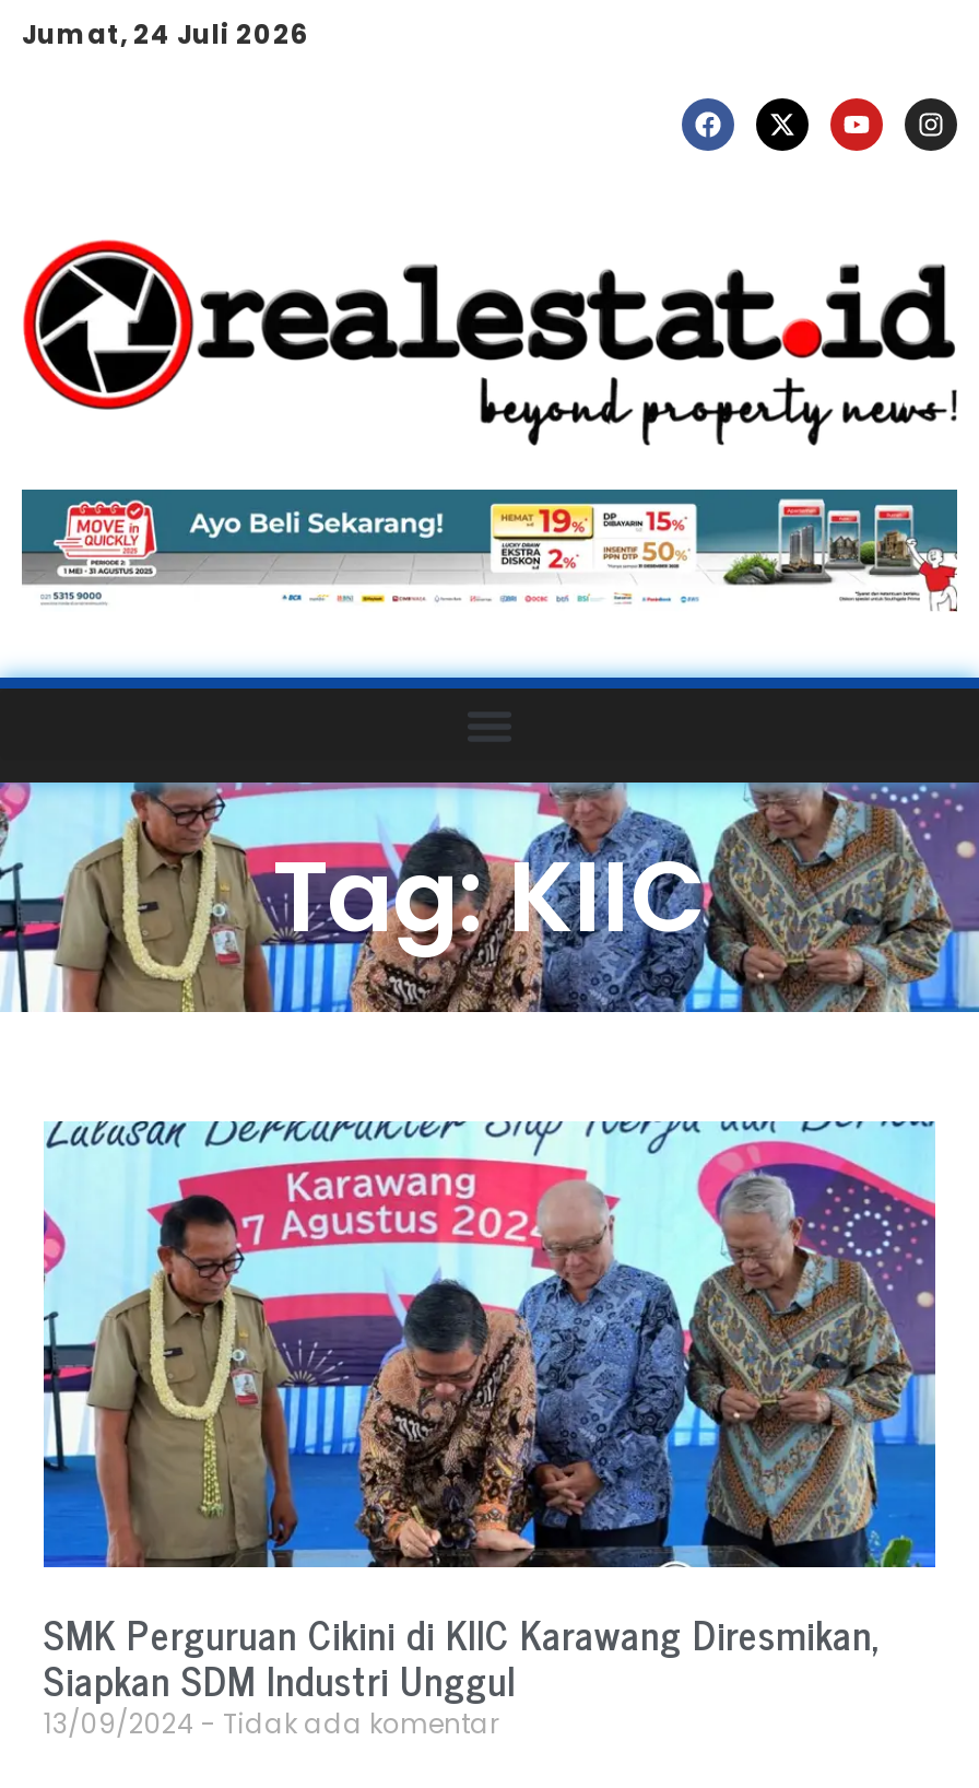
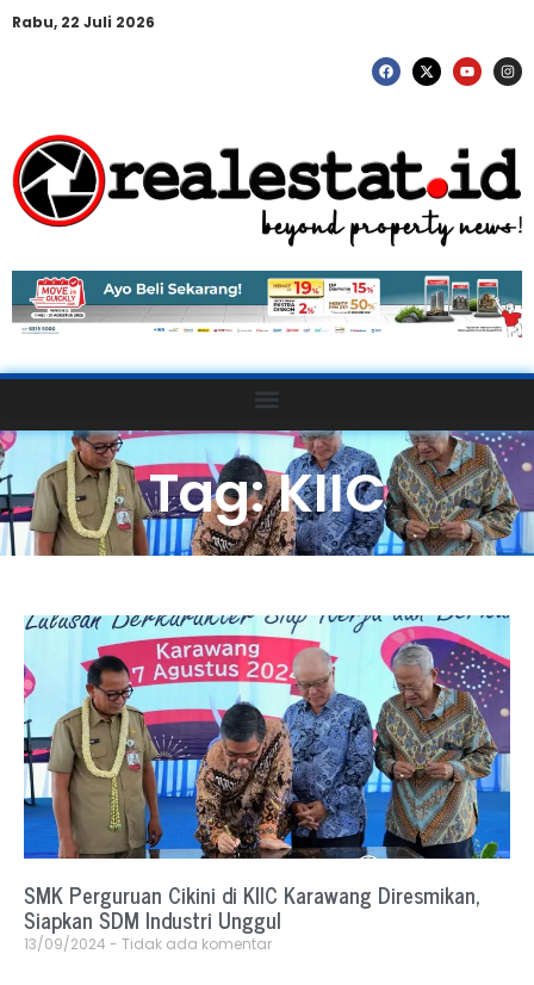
[22,15,308,52] Jumat, 24 Juli 2026 -> [12,12,155,32] Rabu, 22 Juli 2026

